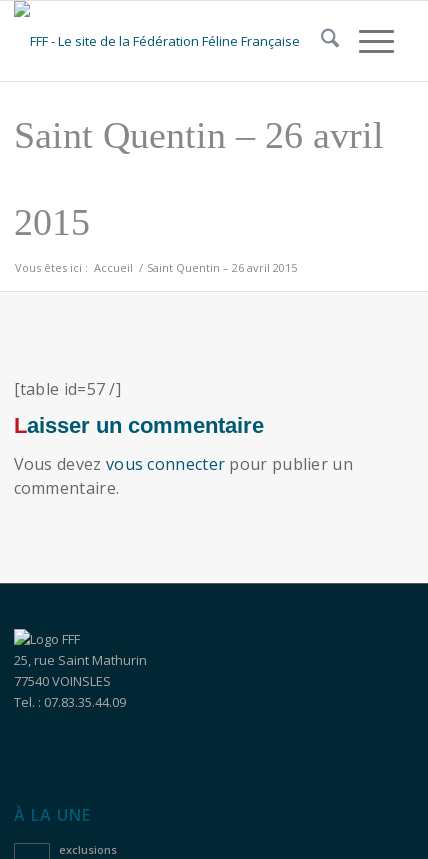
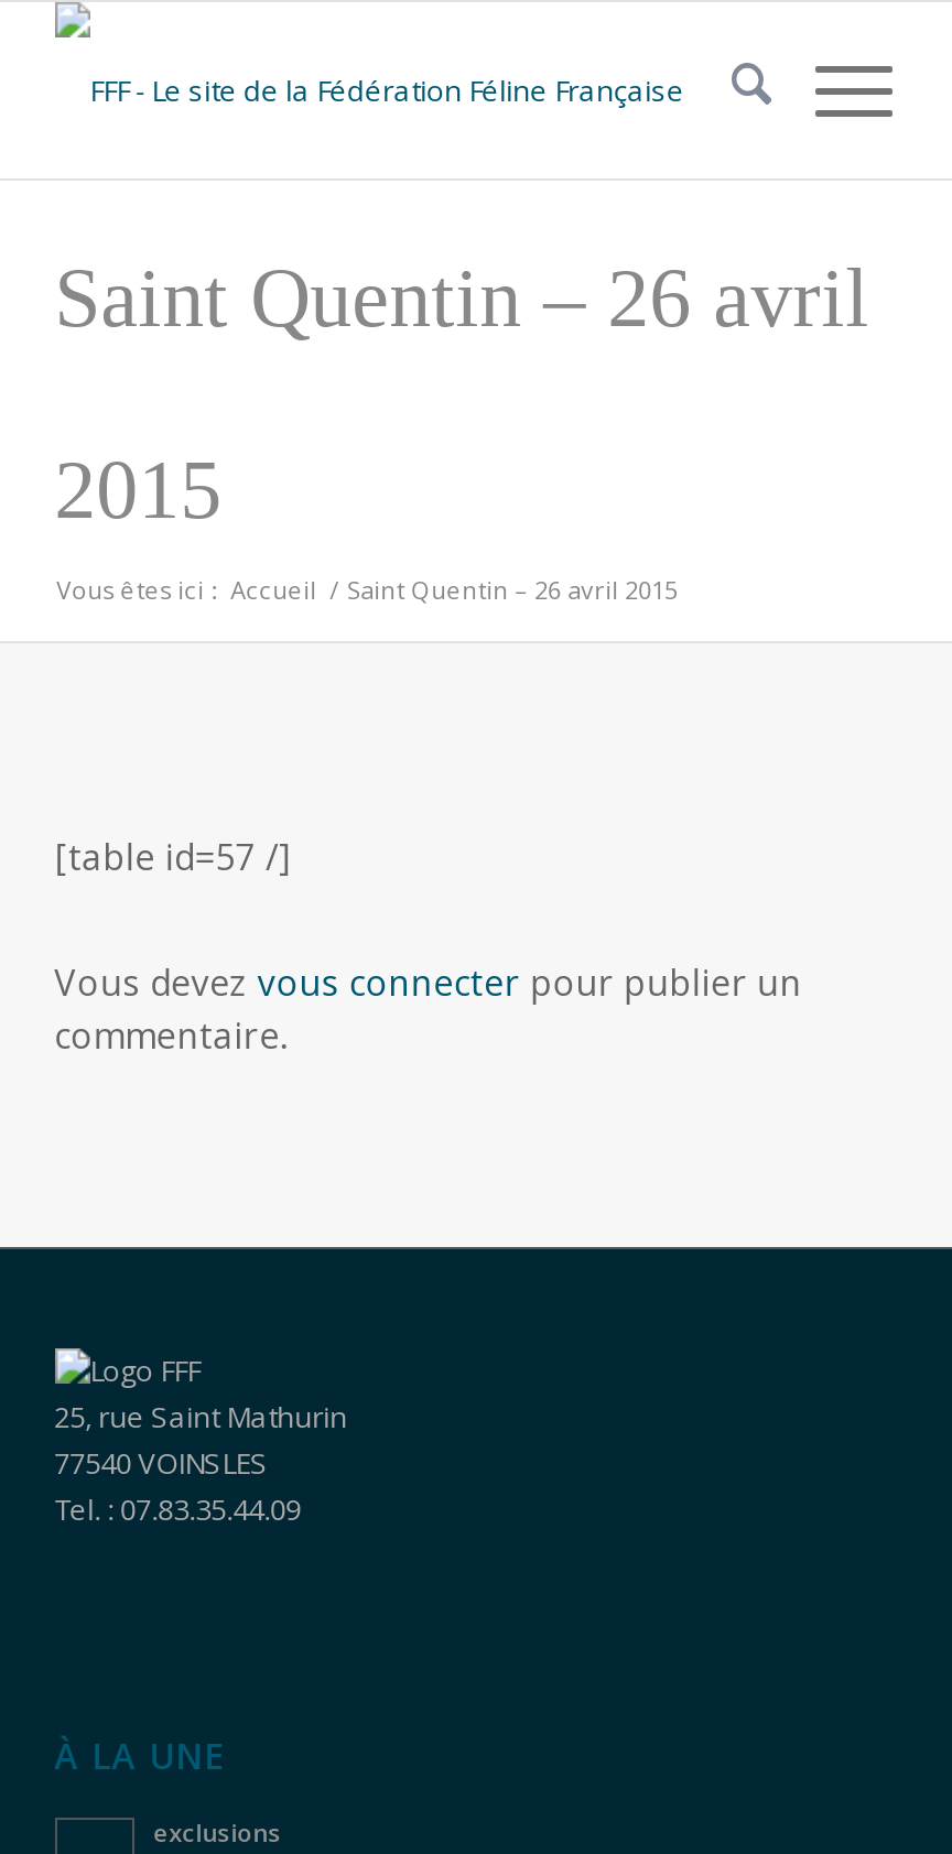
[27,413,264,438] Laisser un commentaire -> none

